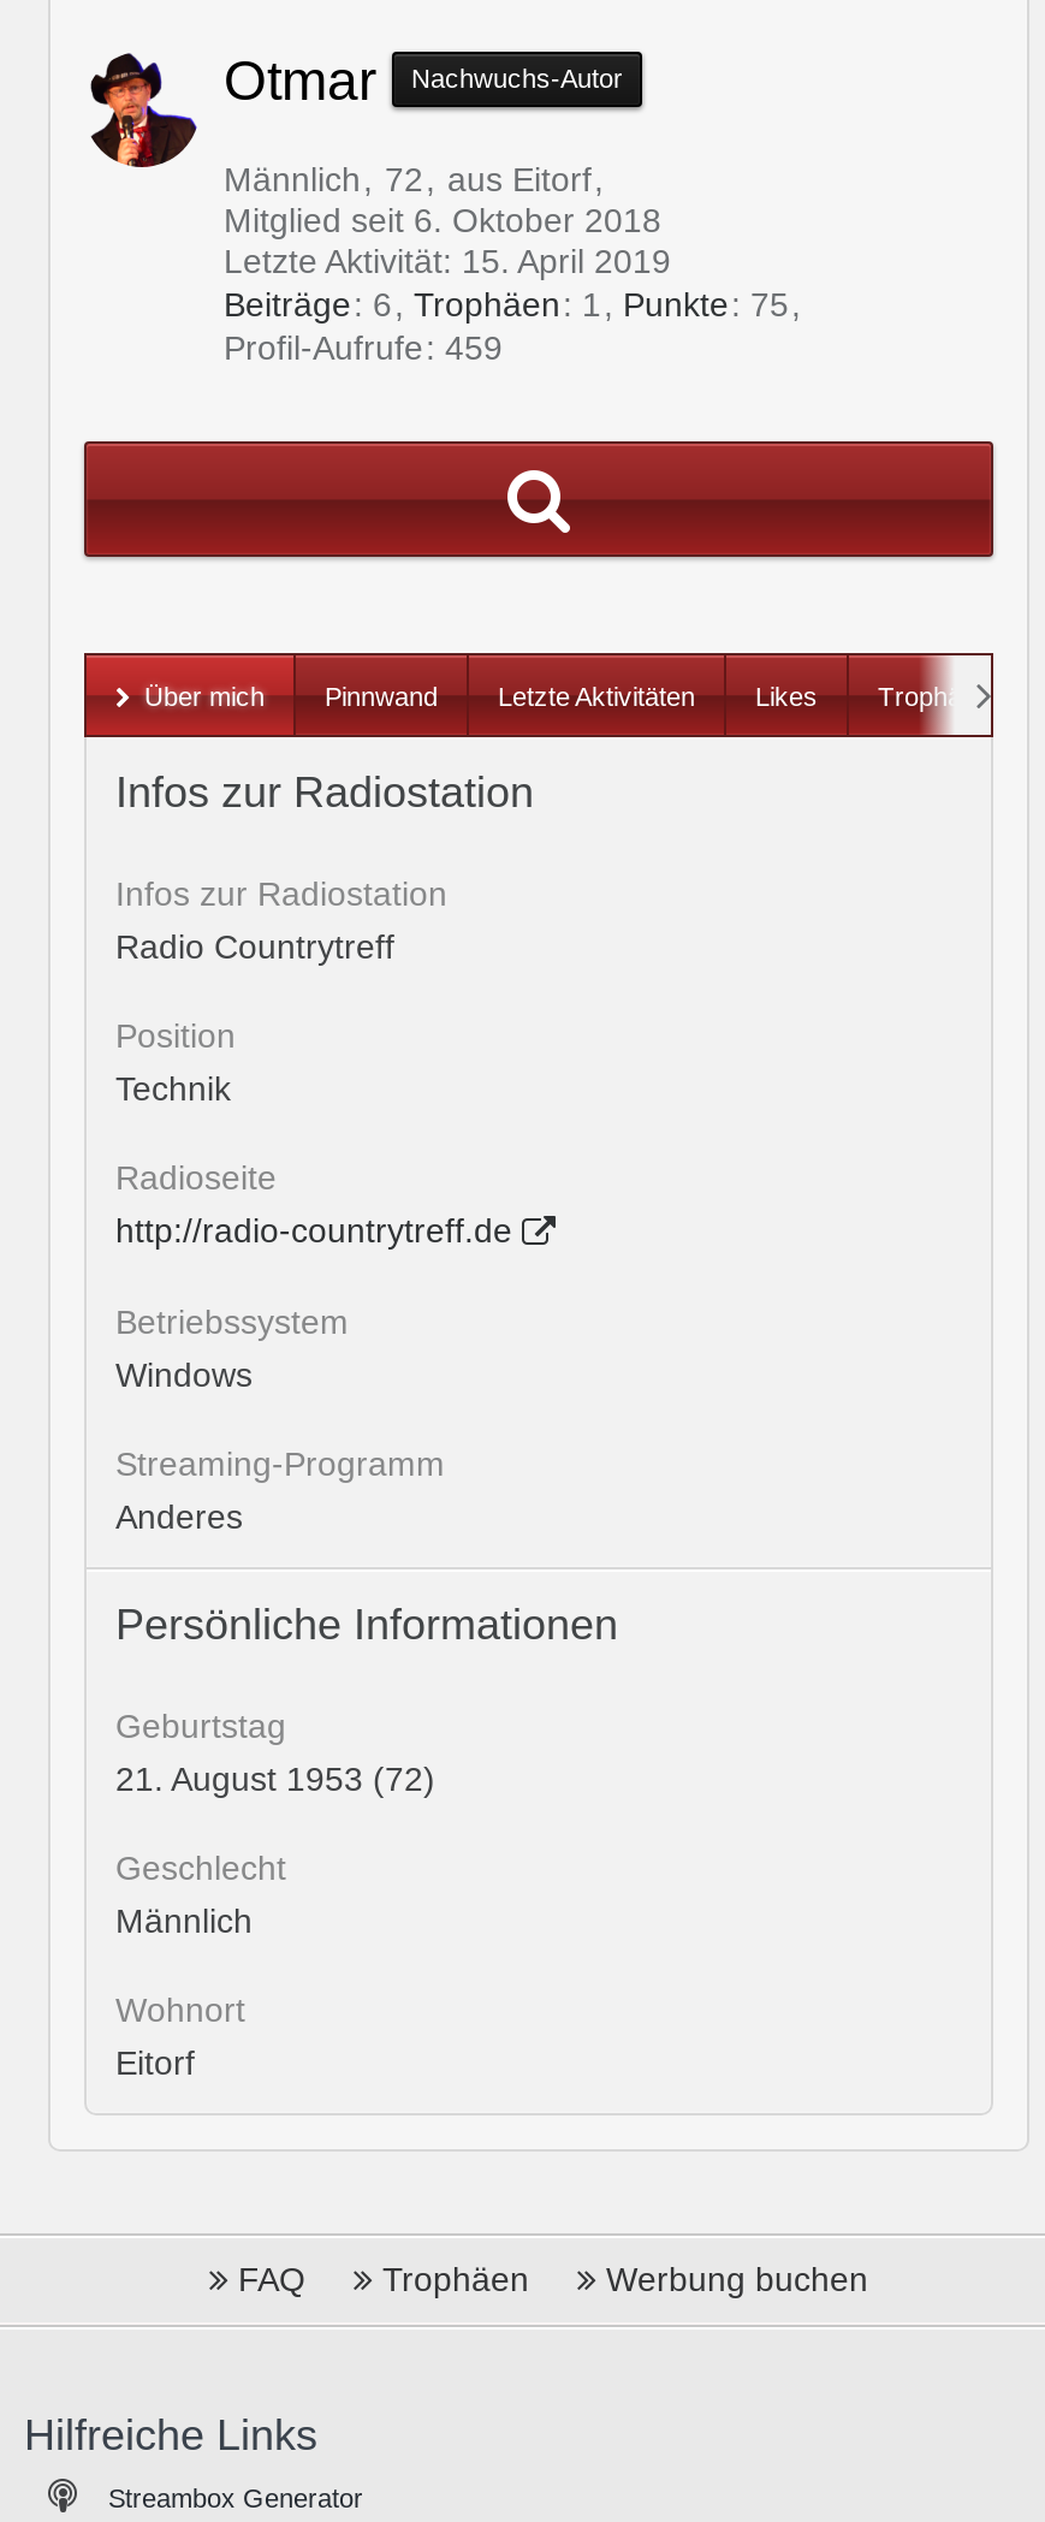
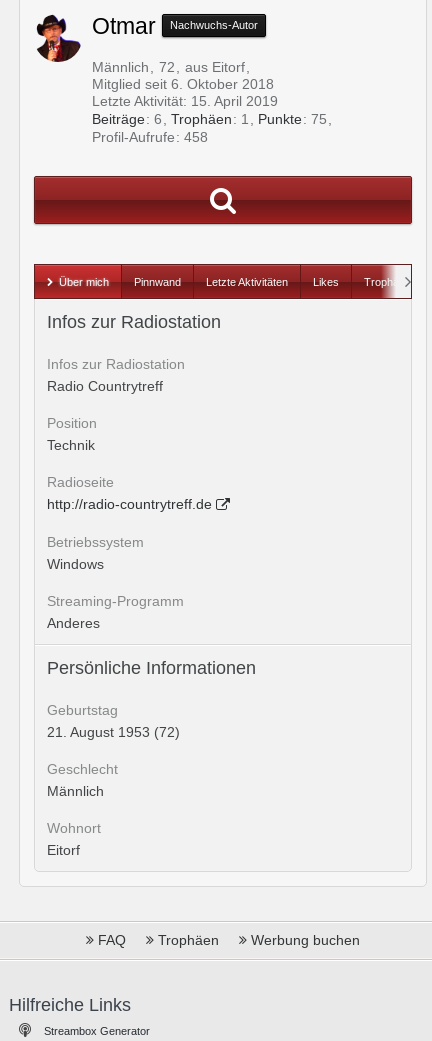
[224,328,503,367] Profil-Aufrufe 459 -> [92,129,208,145] Profil-Aufrufe 458

